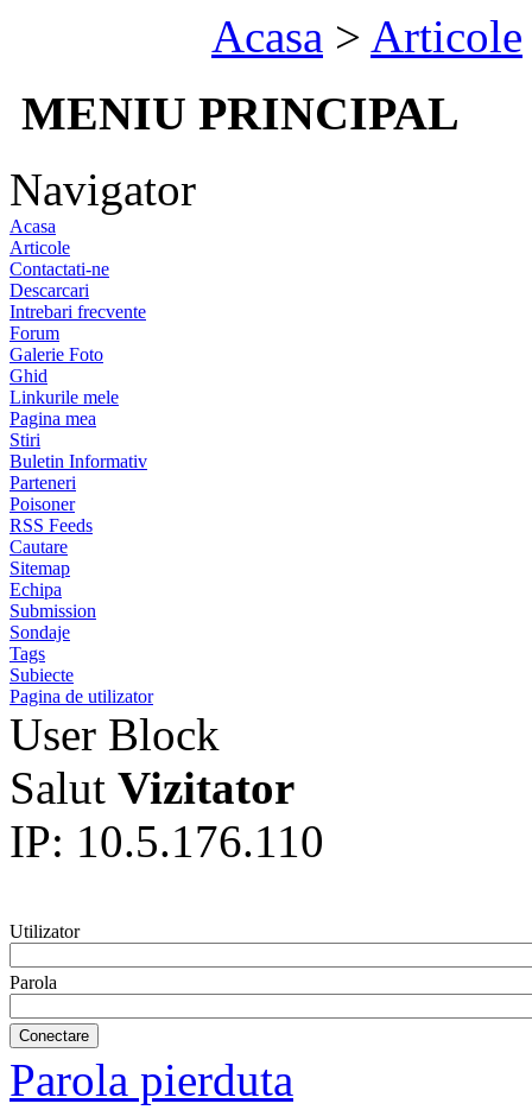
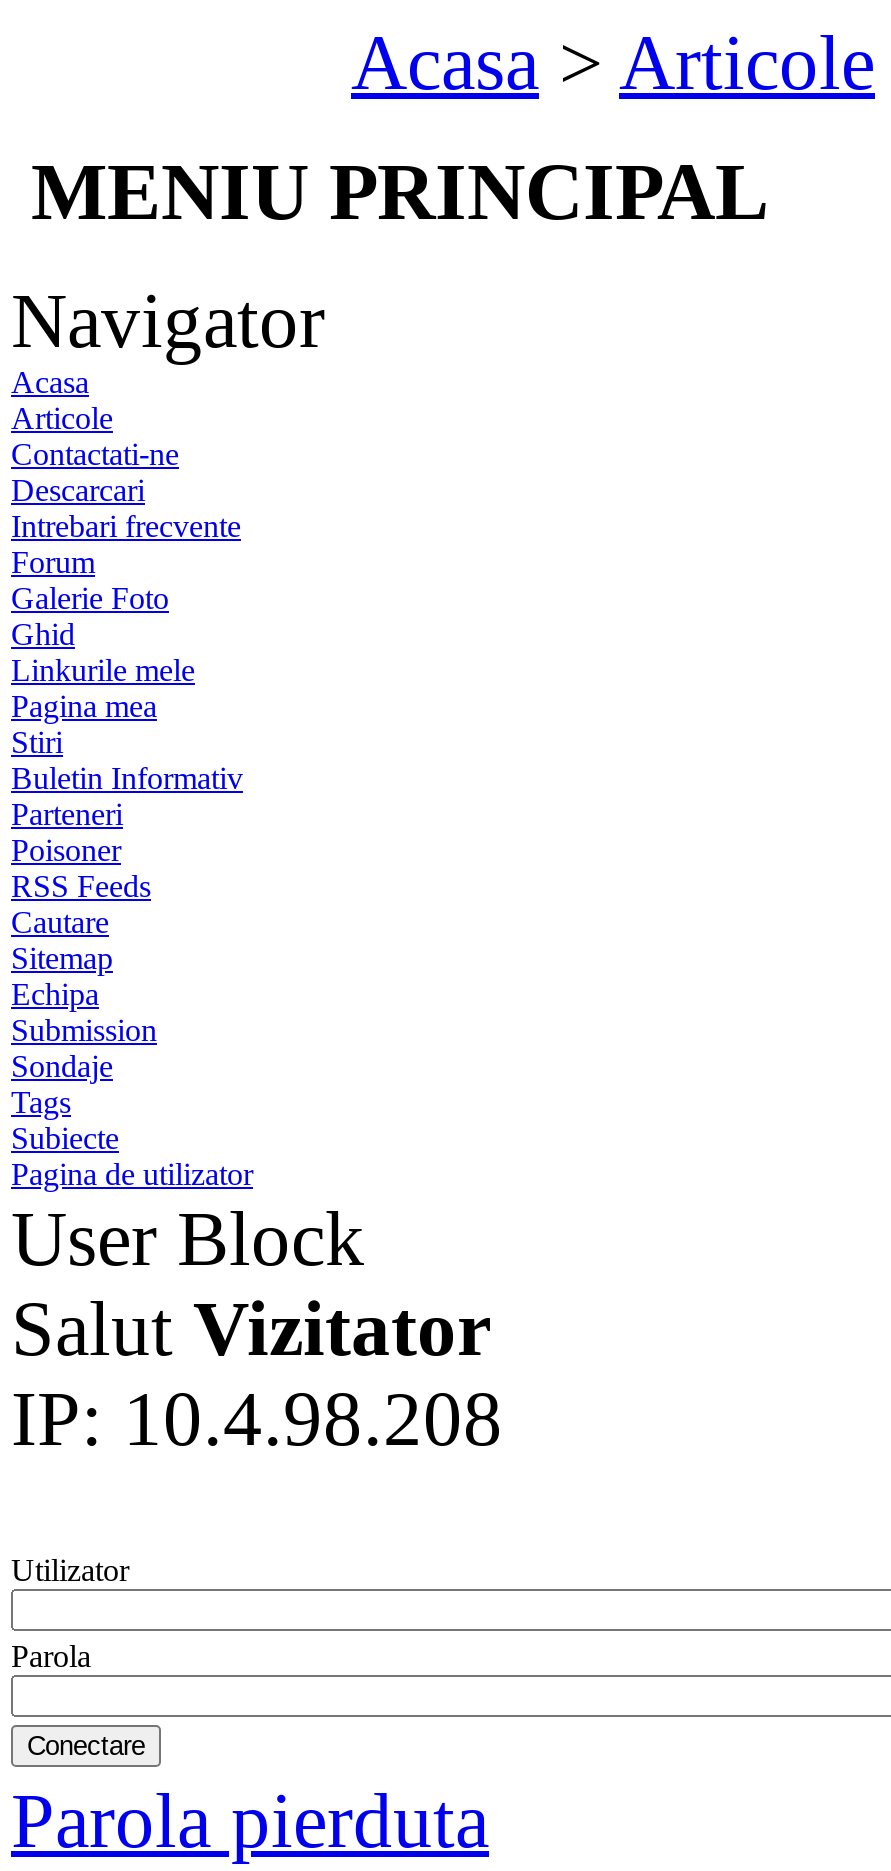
[9,816,324,867] IP: 10.5.176.110 -> [11,1376,503,1462] IP: 10.4.98.208

